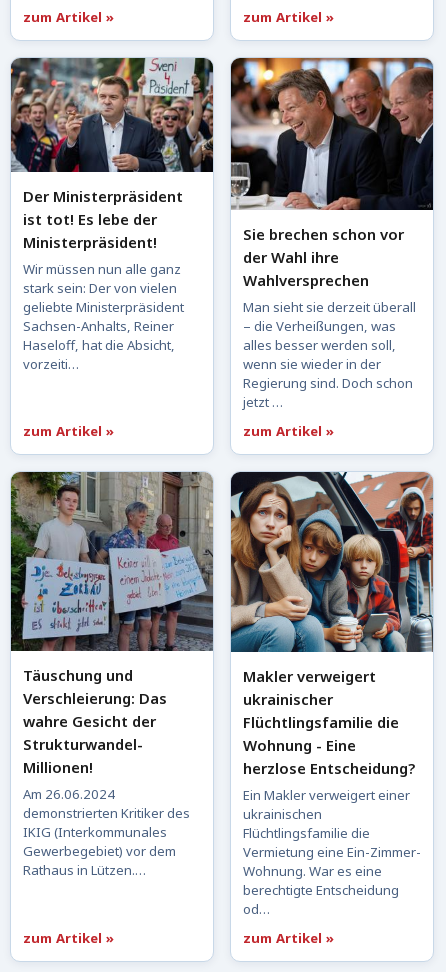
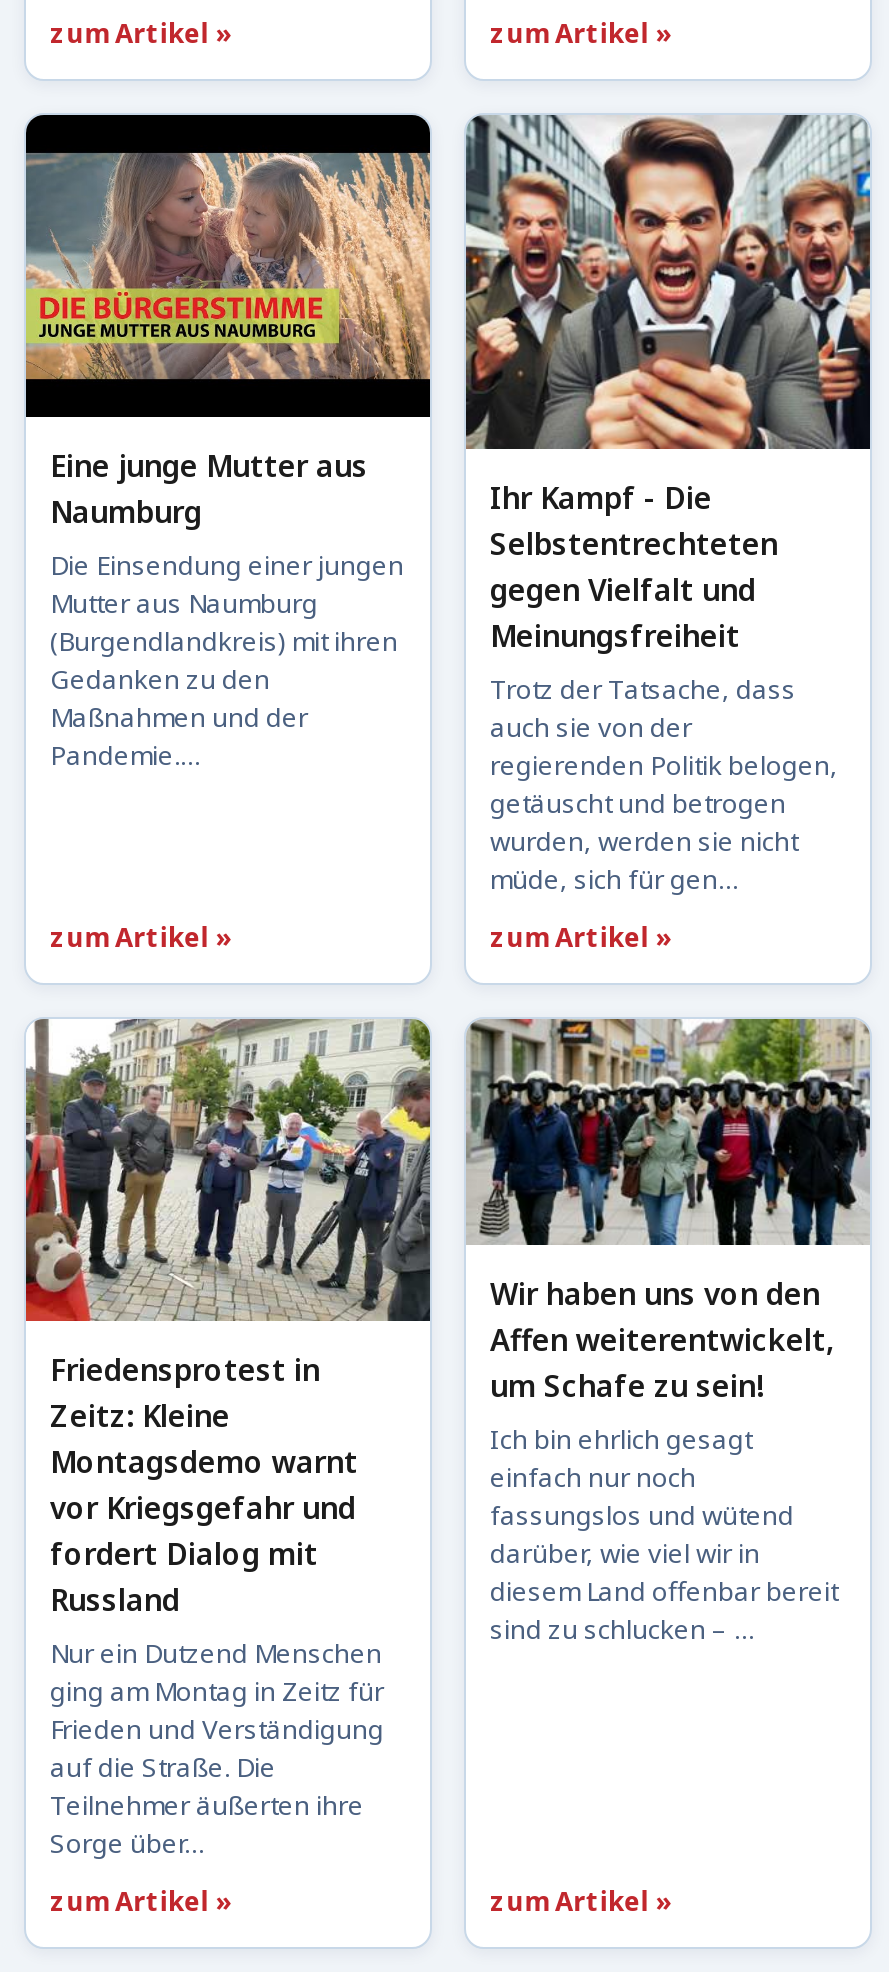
[10,58,214,373] [image] | Der Ministerpräsident | ist tot! Es lebe der | Ministerpräsident! | Wir müssen nun alle ganz | stark sein: Der von vielen | geliebte Ministerpräsident | Sachsen-Anhalts, Reiner | Haseloff, hat die Absicht, | vorzeiti… -> [24,114,430,773] [image] | Eine junge Mutter aus | Naumburg | Die Einsendung einer jungen | Mutter aus Naumburg | (Burgendlandkreis) mit ihren | Gedanken zu den | Maßnahmen und der | Pandemie.…
[231,57,433,410] [image] | Sie brechen schon vor | der Wahl ihre | Wahlversprechen | Man sieht sie derzeit überall | – die Verheißungen, was | alles besser werden soll, | wenn sie wieder in der | Regierung sind. Doch schon | jetzt … -> [464,114,872,896] [image] | Ihr Kampf - Die | Selbstentrechteten | gegen Vielfalt und | Meinungsfreiheit | Trotz der Tatsache, dass | auch sie von der | regierenden Politik belogen, | getäuscht und betrogen | wurden, werden sie nicht | müde, sich für gen…
moved [23,421,334,439] -> [50,918,671,954]: zum Artikel » | zum Artikel »
[10,471,214,879] [image] | Täuschung und | Verschleierung: Das | wahre Gesicht der | Strukturwandel- | Millionen! | Am 26.06.2024 | demonstrierten Kritiker des | IKIG (Interkommunales | Gewerbegebiet) vor dem | Rathaus in Lützen.… -> [24,1018,430,1861] [image] | Friedensprotest in | Zeitz: Kleine | Montagsdemo warnt | vor Kriegsgefahr und | fordert Dialog mit | Russland | Nur ein Dutzend Menschen | ging am Montag in Zeitz für | Frieden und Verständigung | auf die Straße. Die | Teilnehmer äußerten ihre | Sorge über…
[230,471,434,918] [image] | Makler verweigert | ukrainischer | Flüchtlingsfamilie die | Wohnung - Eine | herzlose Entscheidung? | Ein Makler verweigert einer | ukrainischen | Flüchtlingsfamilie die | Vermietung eine Ein-Zimmer- | Wohnung. War es eine | berechtigte Entscheidung | od… -> [466,1016,870,1648] [image] | Wir haben uns von den | Affen weiterentwickelt, | um Schafe zu sein! | Ich bin ehrlich gesagt | einfach nur noch | fassungslos und wütend | darüber, wie viel wir in | diesem Land offenbar bereit | sind zu schlucken – …

